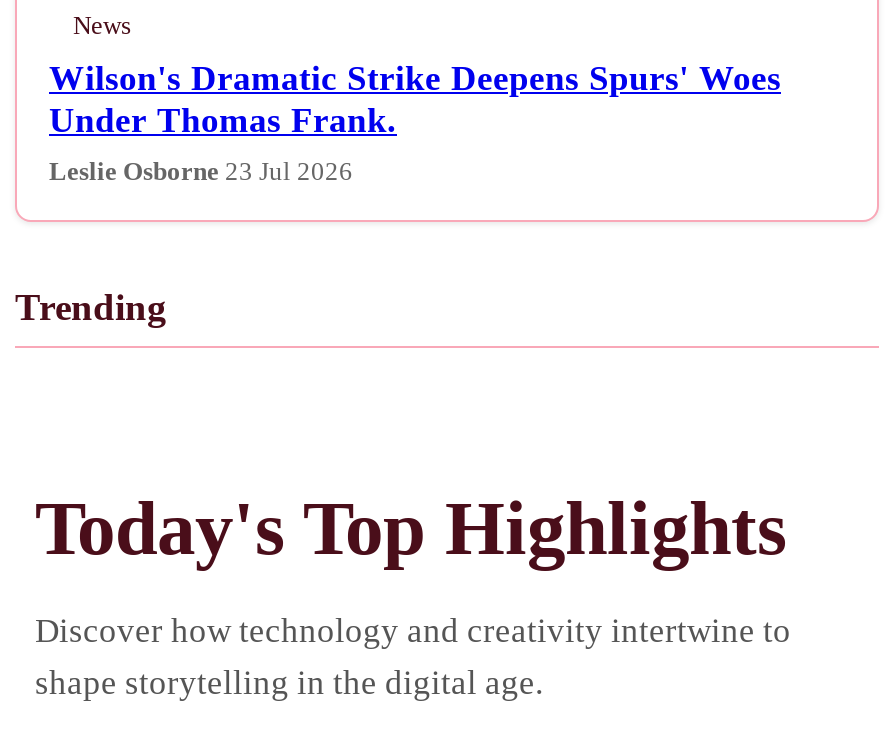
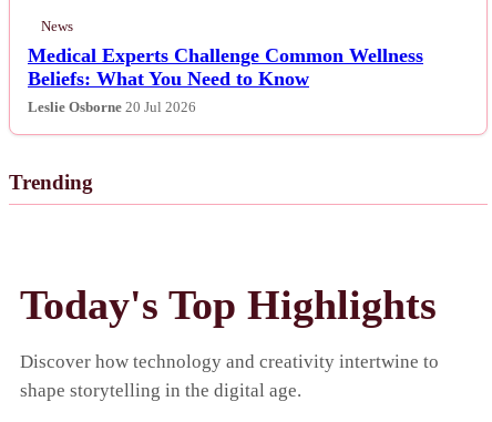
[49,58,781,186] Wilson's Dramatic Strike Deepens Spurs' Woes | Under Thomas Frank. | Leslie Osborne 23 Jul 2026 -> [28,44,423,115] Medical Experts Challenge Common Wellness | Beliefs: What You Need to Know | Leslie Osborne 20 Jul 2026

